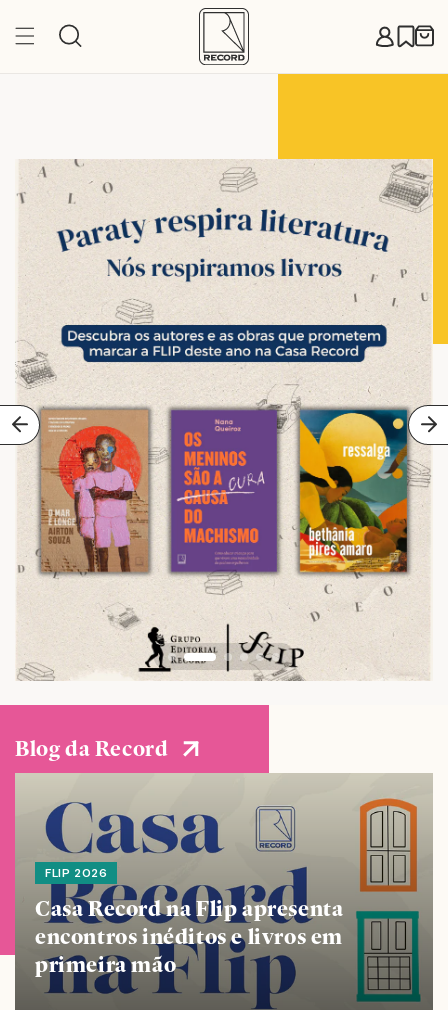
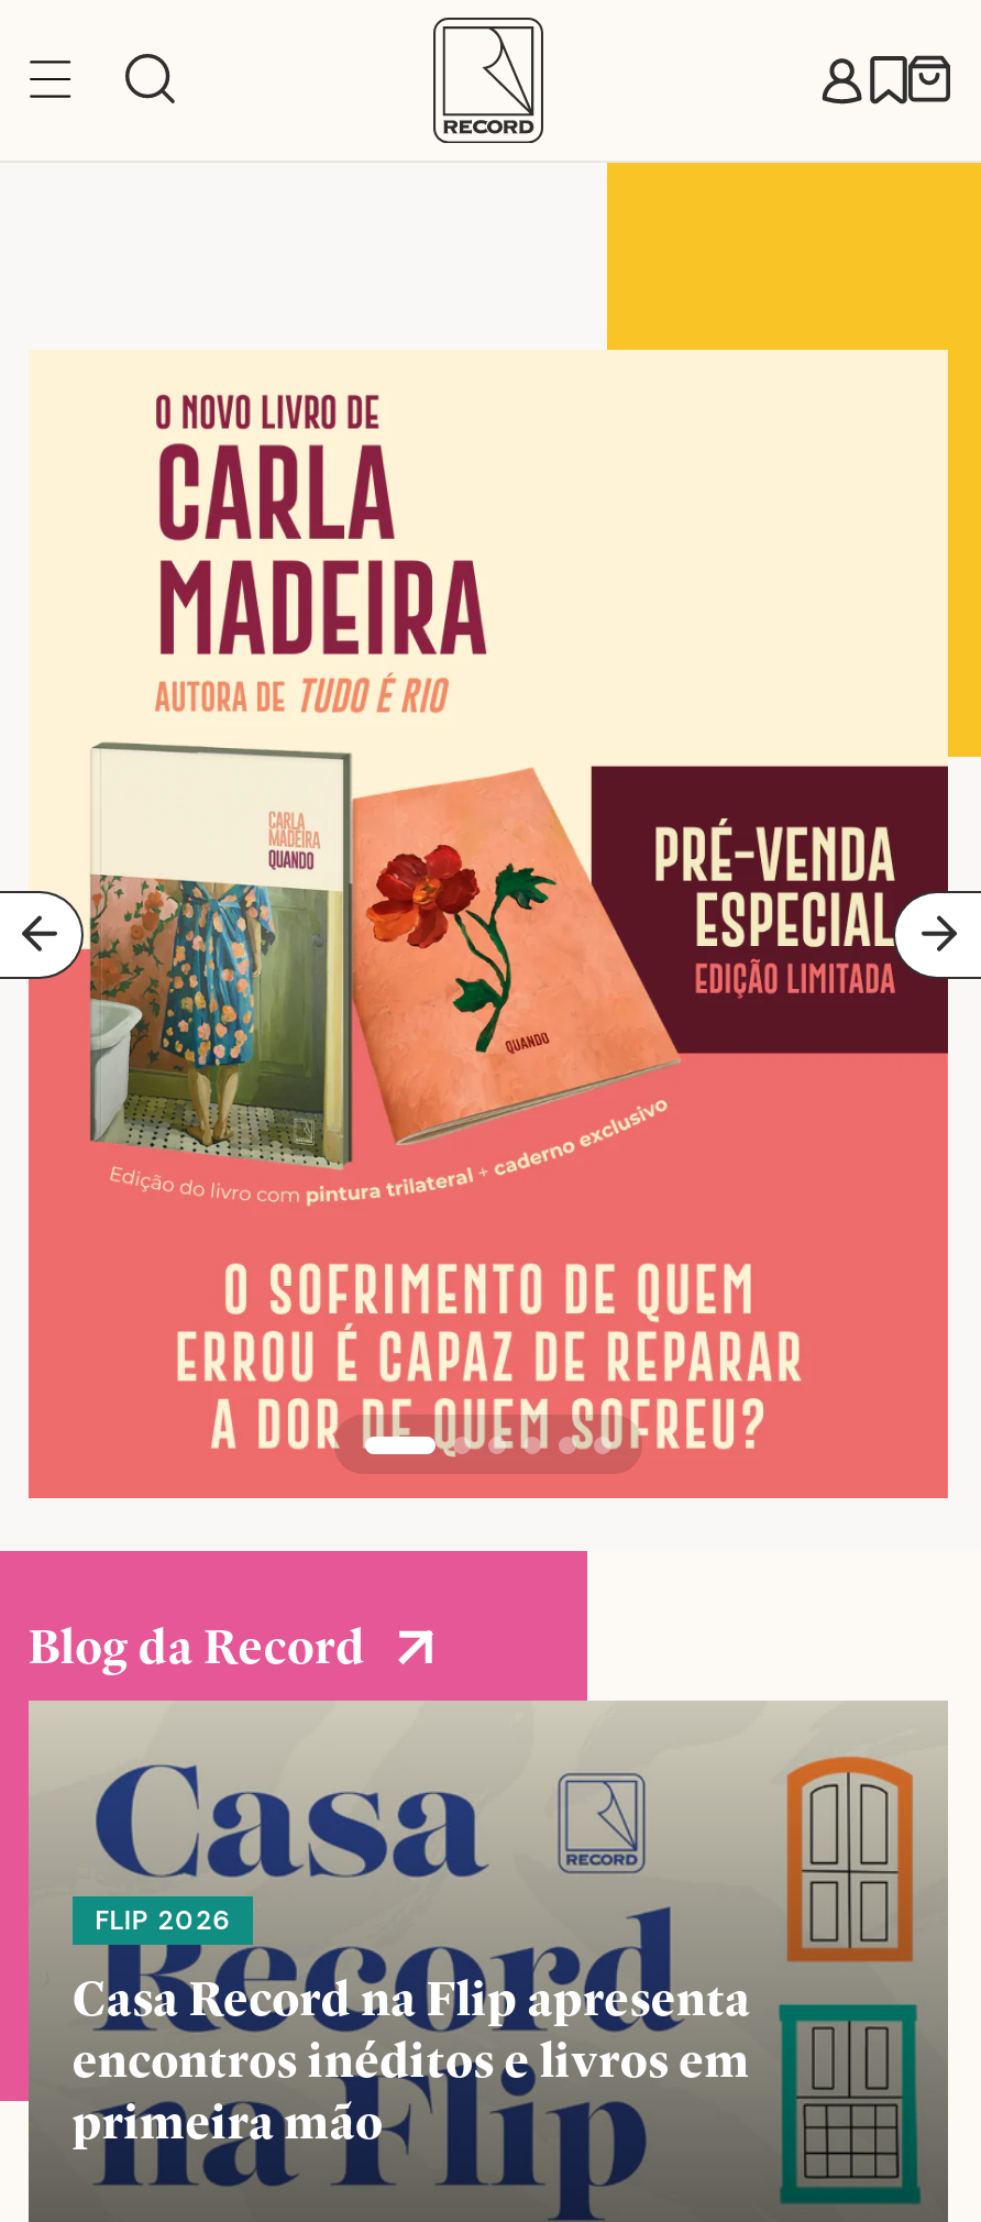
[15,159,433,681] [image] -> [26,352,950,1500] [image]

